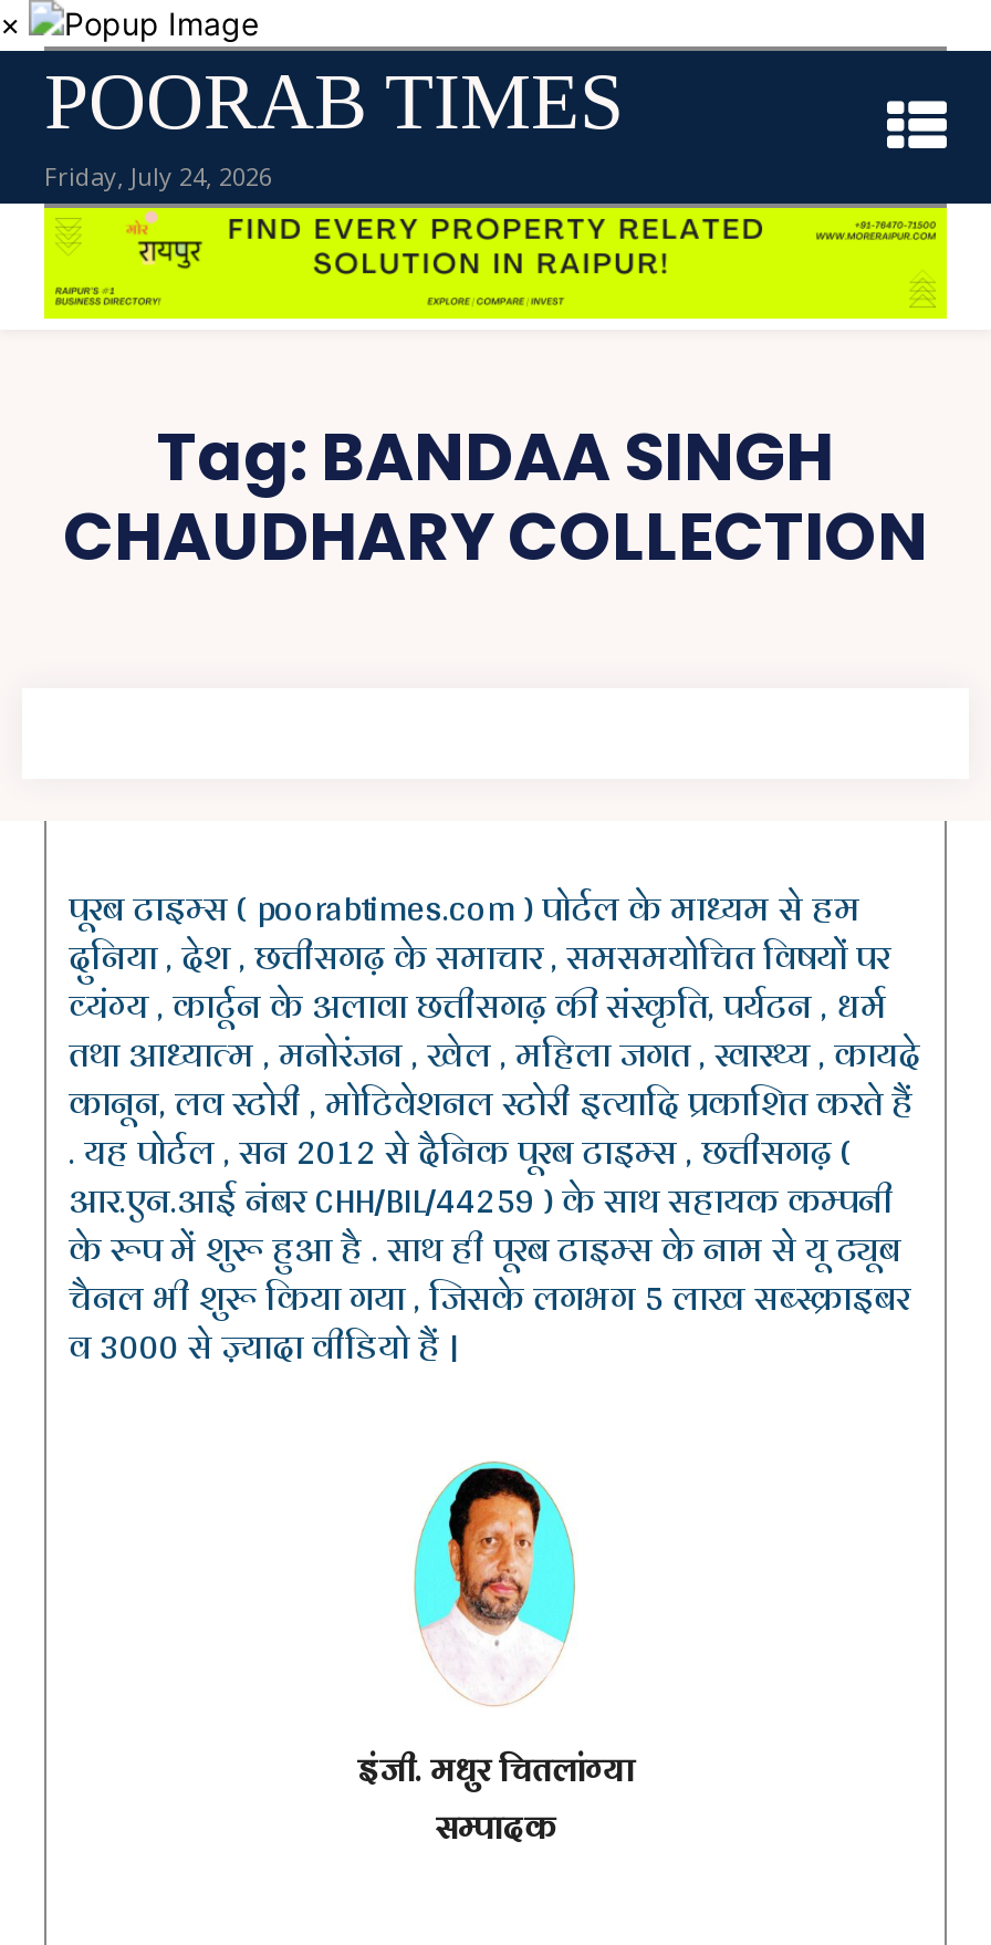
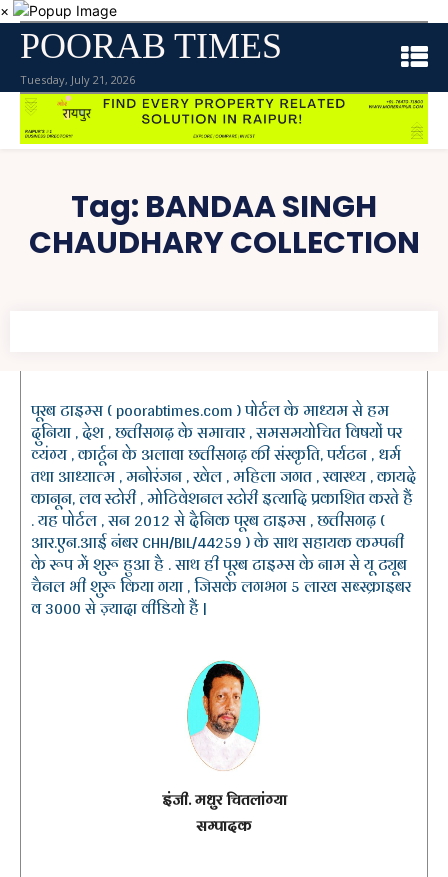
[44,160,272,193] Friday, July 24, 2026 -> [20,72,135,87] Tuesday, July 21, 2026

